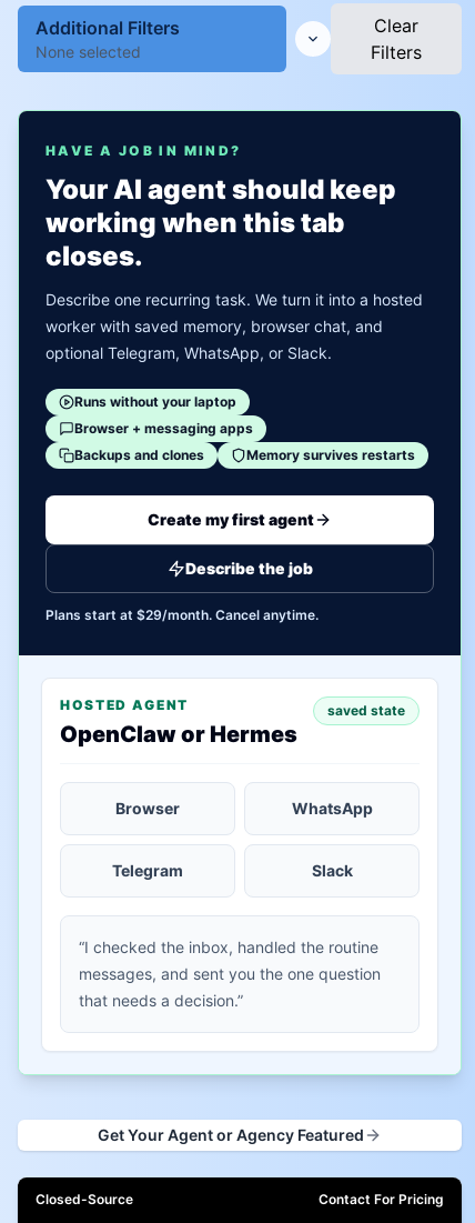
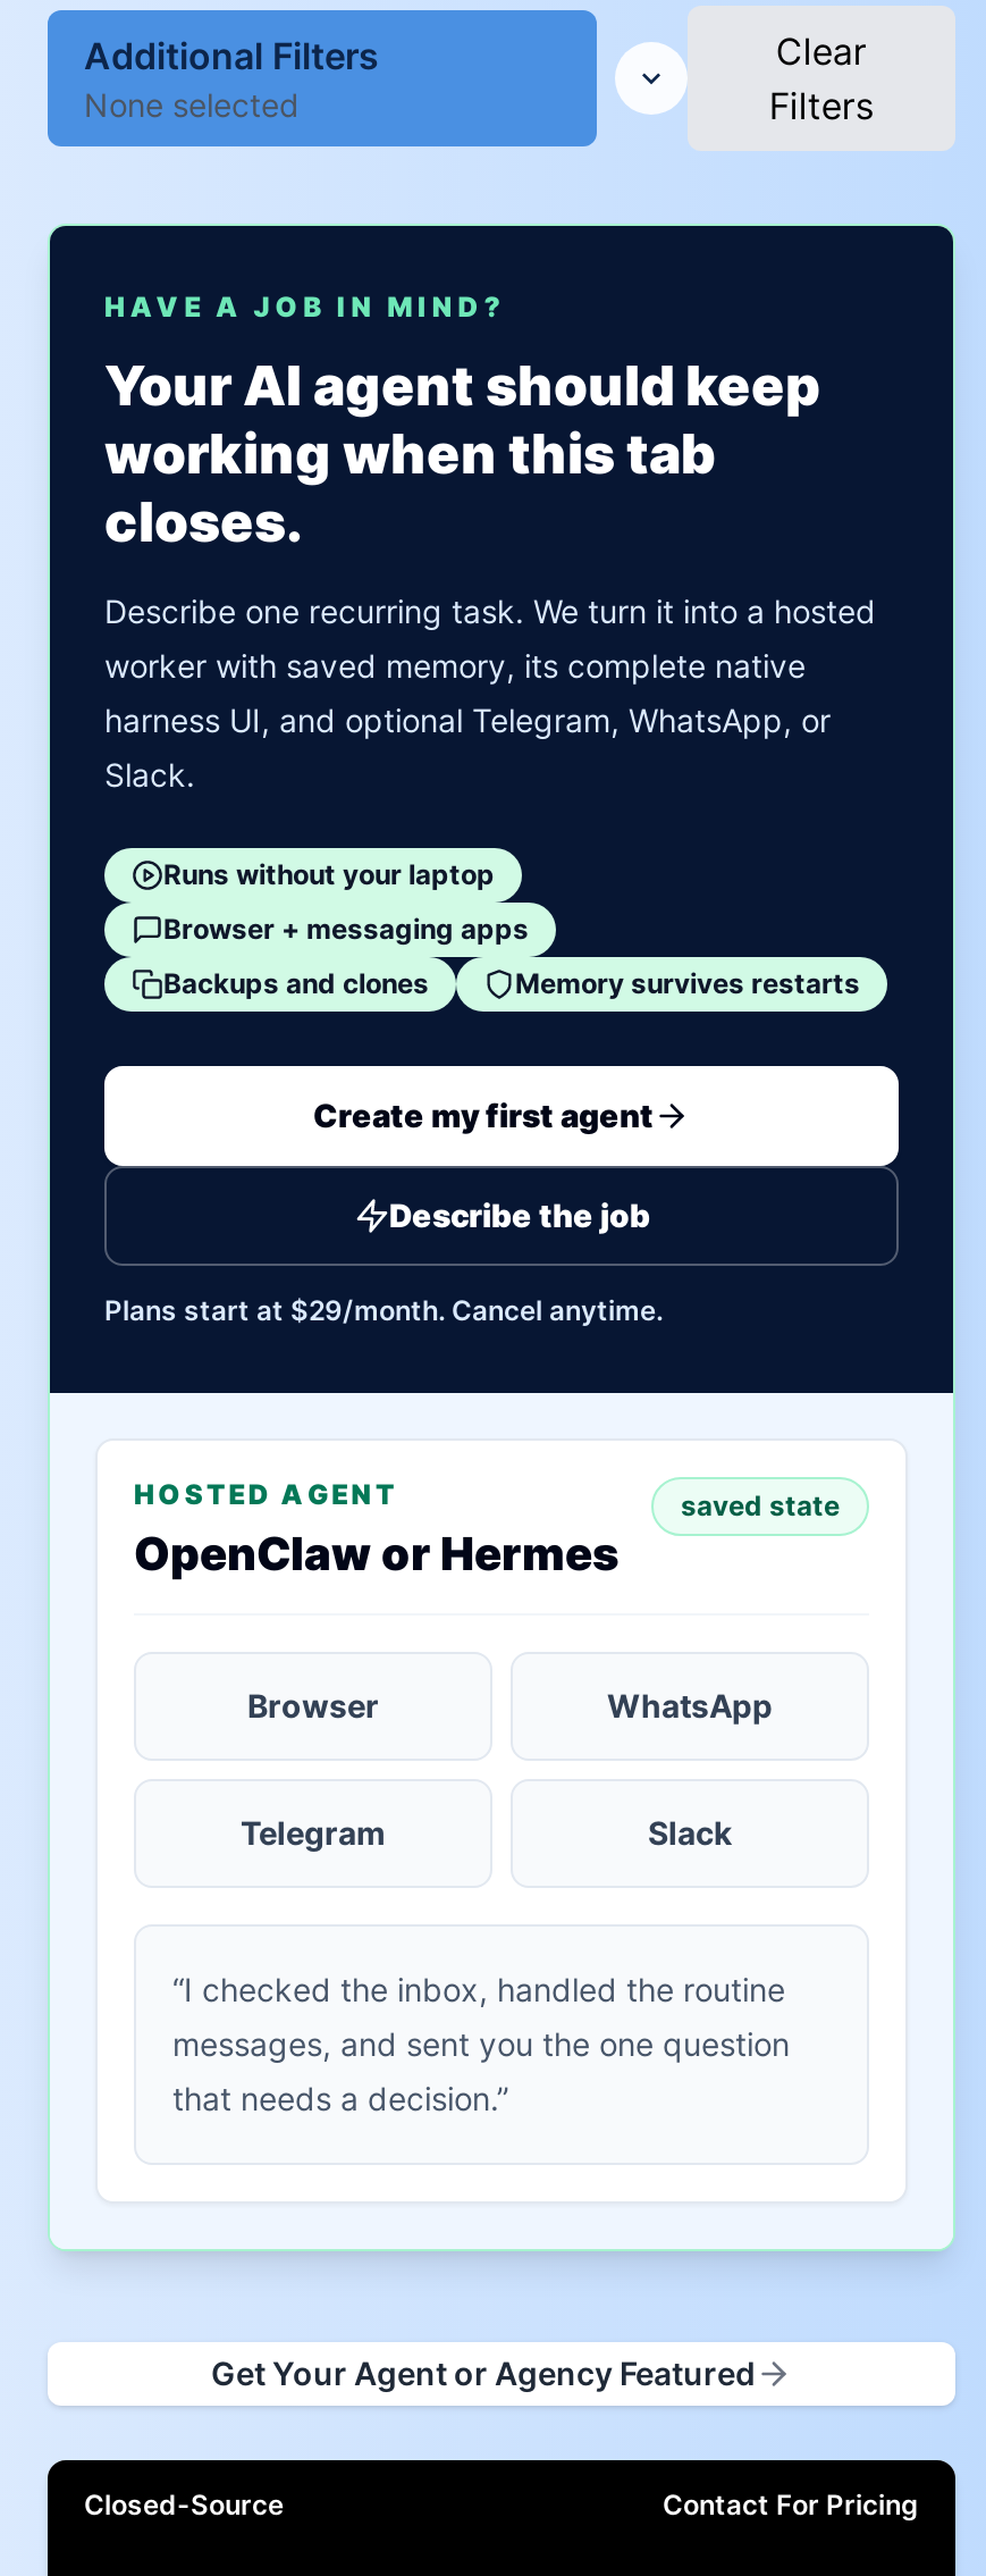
[46,317,383,362] worker with saved memory, browser chat, and | optional Telegram, WhatsApp, or Slack. -> [104,646,831,794] worker with saved memory, its complete native | harness UI, and optional Telegram, WhatsApp, or | Slack.

